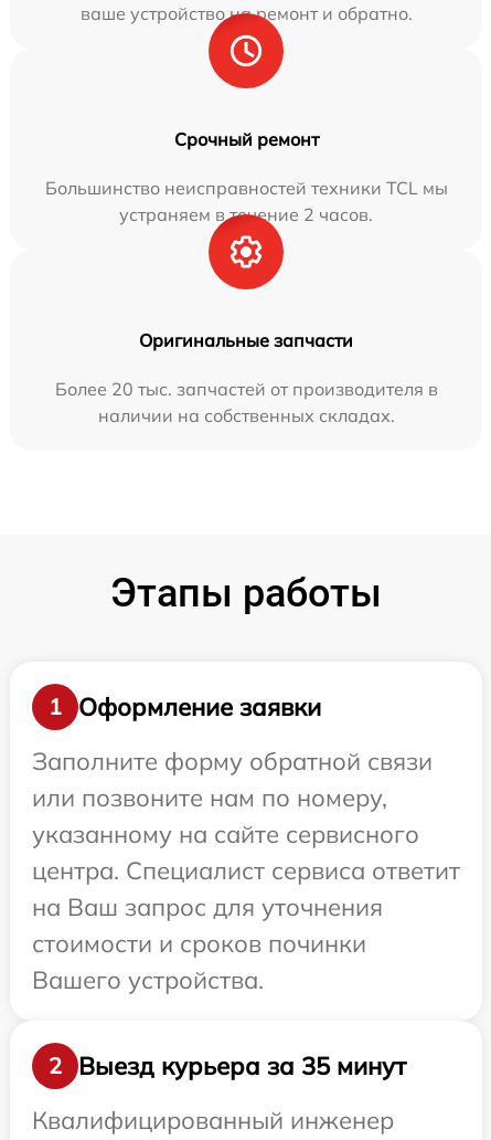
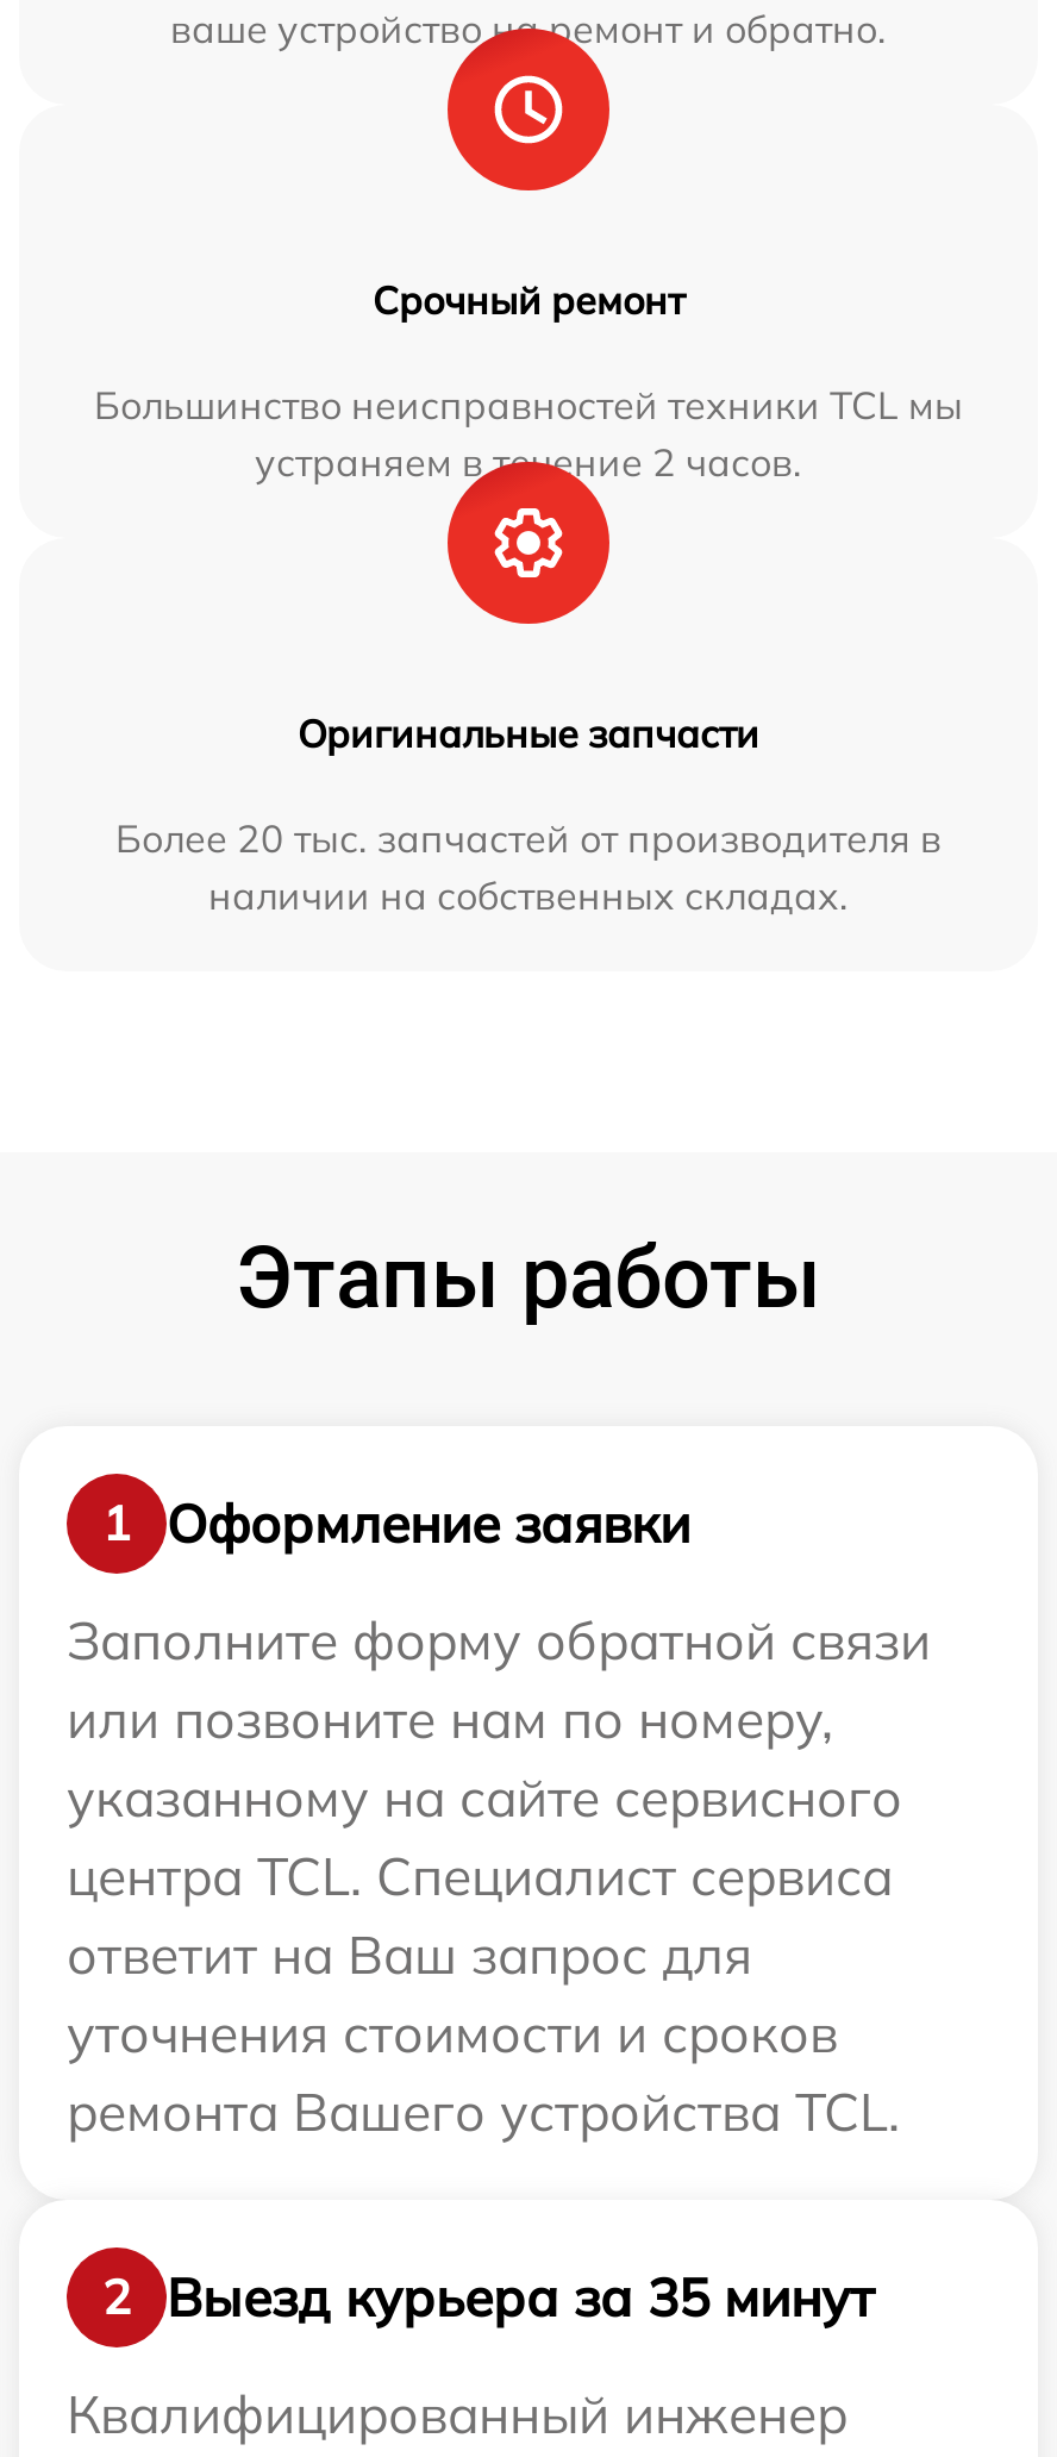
[32,855,460,996] центра. Специалист сервиса ответит | на Ваш запрос для уточнения | стоимости и сроков починки | Вашего устройства. -> [67,1844,900,2146] центра TCL. Специалист сервиса | ответит на Ваш запрос для | уточнения стоимости и сроков | ремонта Вашего устройства TCL.

